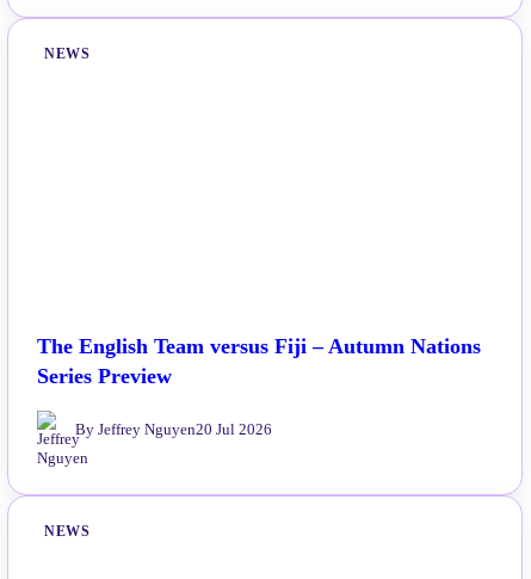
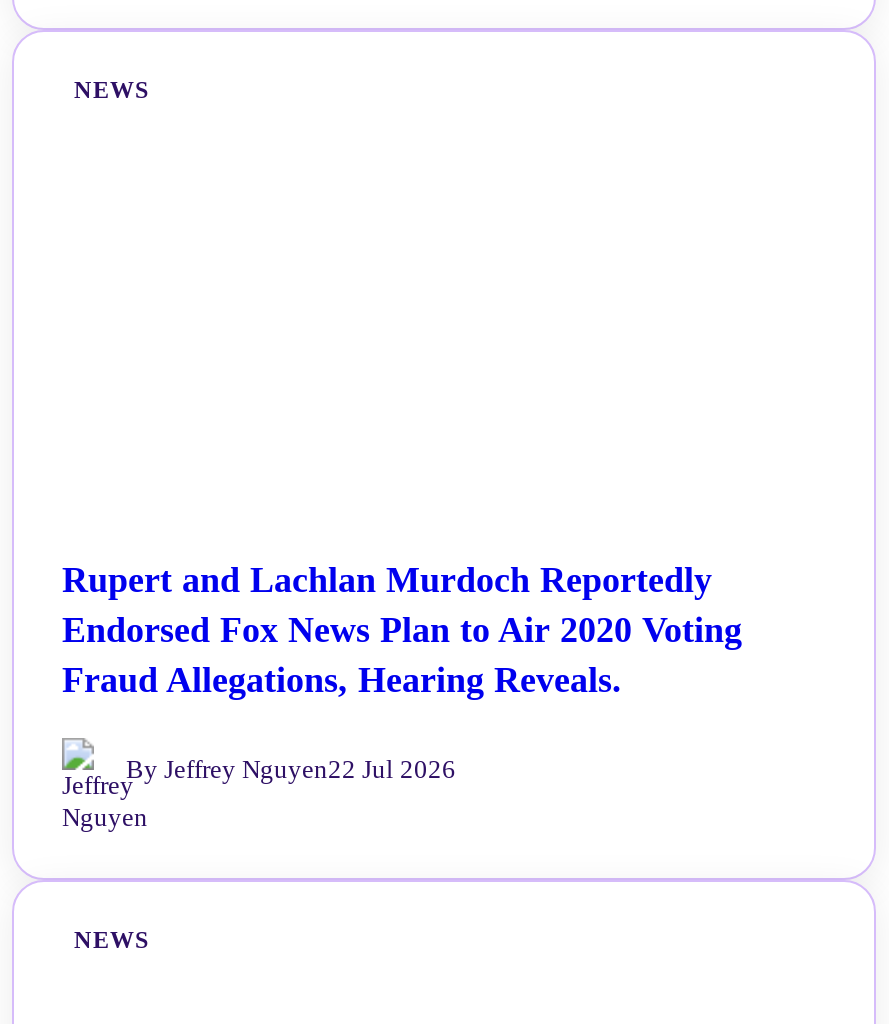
[37,335,481,388] The English Team versus Fiji – Autumn Nations | Series Preview -> [62,560,742,700] Rupert and Lachlan Murdoch Reportedly | Endorsed Fox News Plan to Air 2020 Voting | Fraud Allegations, Hearing Reveals.
[75,420,272,438] By Jeffrey Nguyen20 Jul 2026 -> [126,754,456,784] By Jeffrey Nguyen22 Jul 2026

